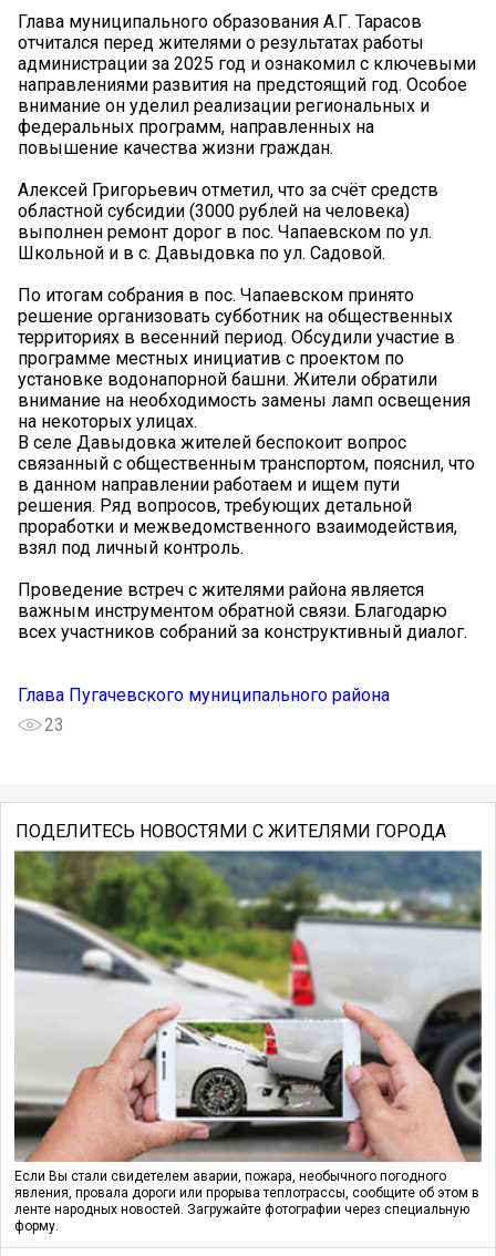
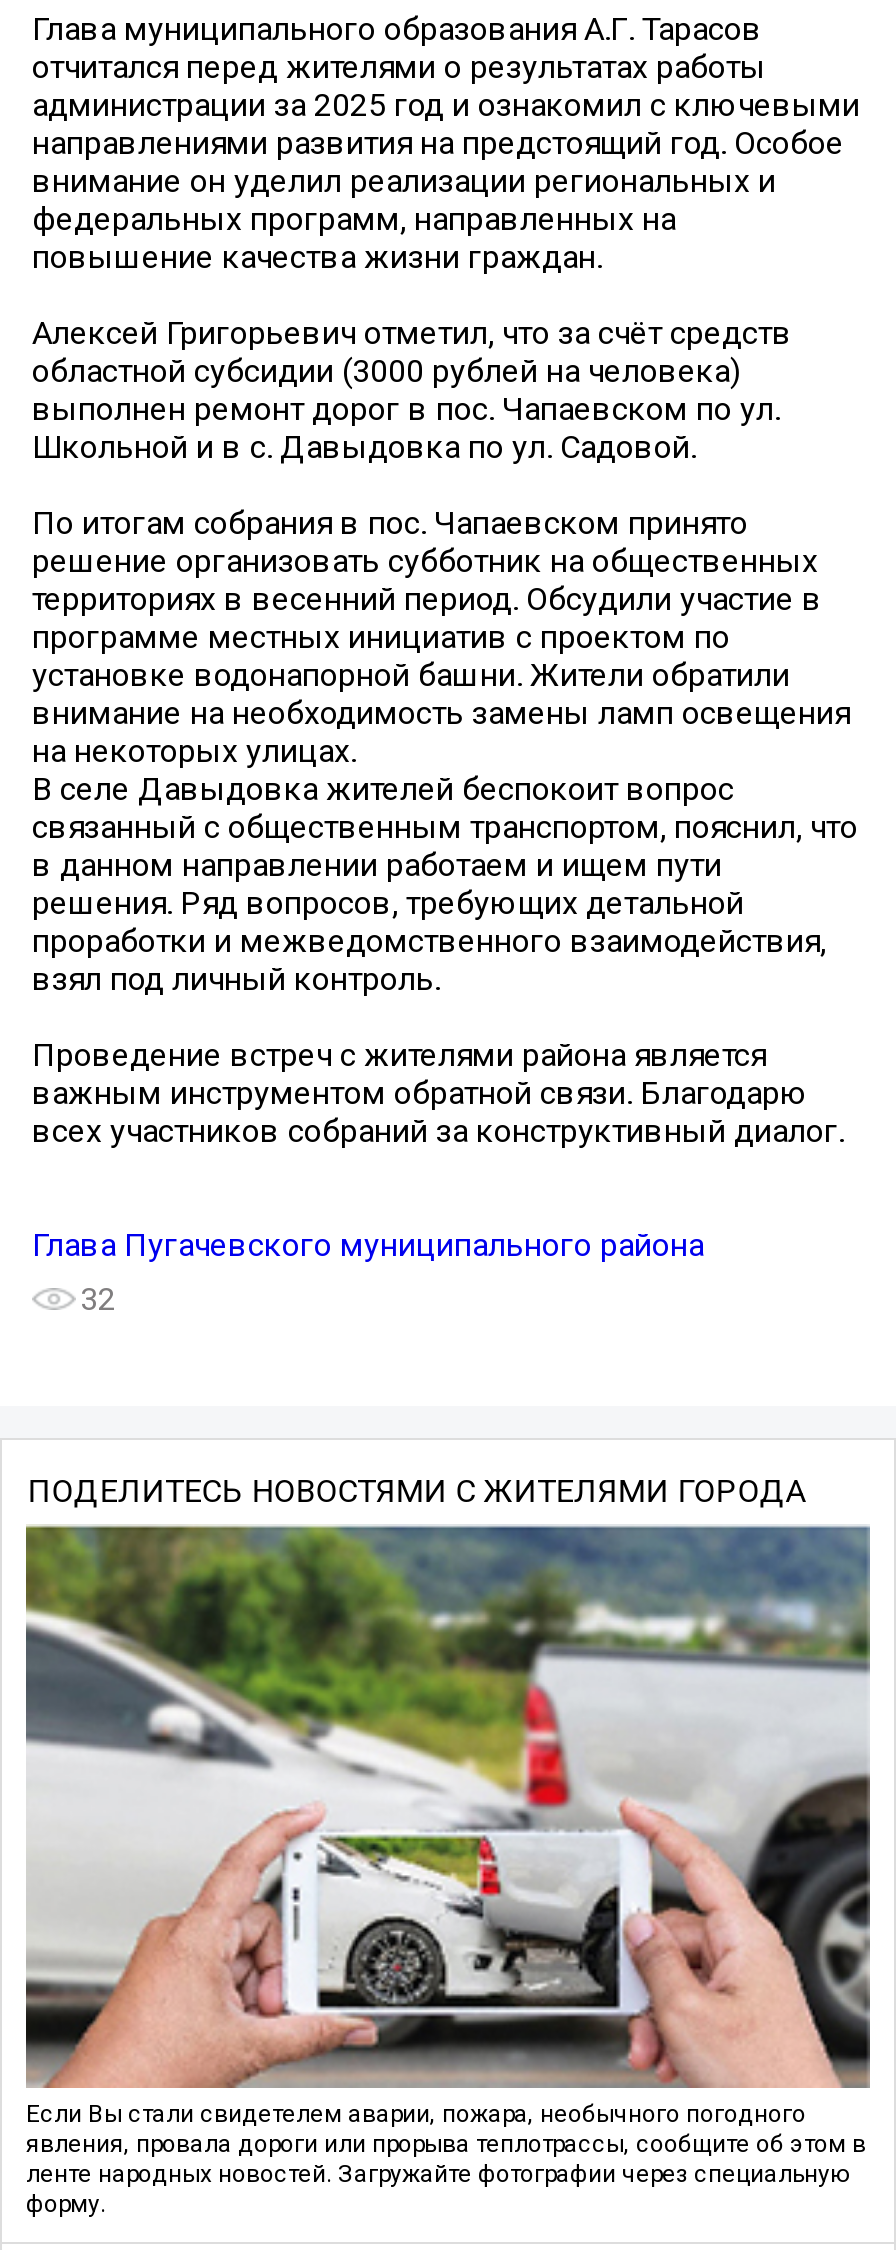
[44,715,64,736] 23 -> [80,1280,116,1318] 32

